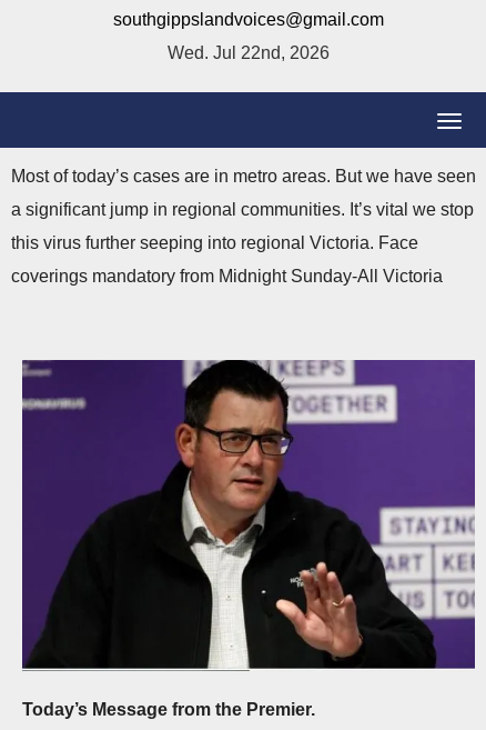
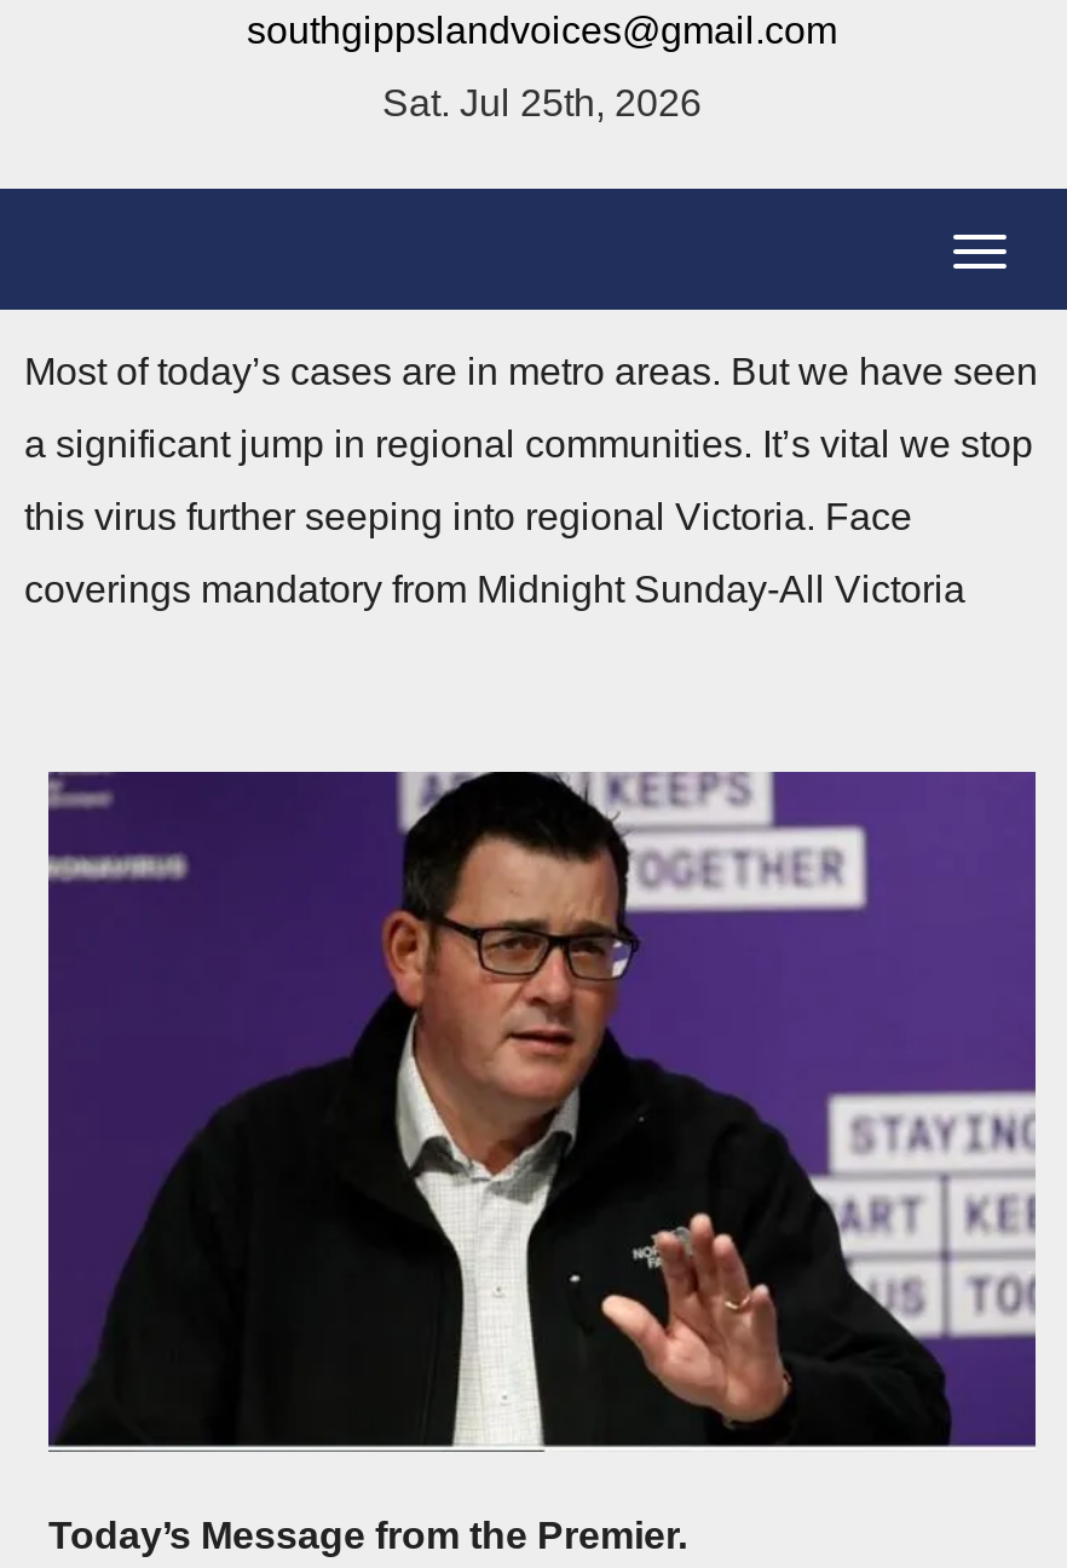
[168,43,330,62] Wed. Jul 22nd, 2026 -> [382,84,702,125] Sat. Jul 25th, 2026

